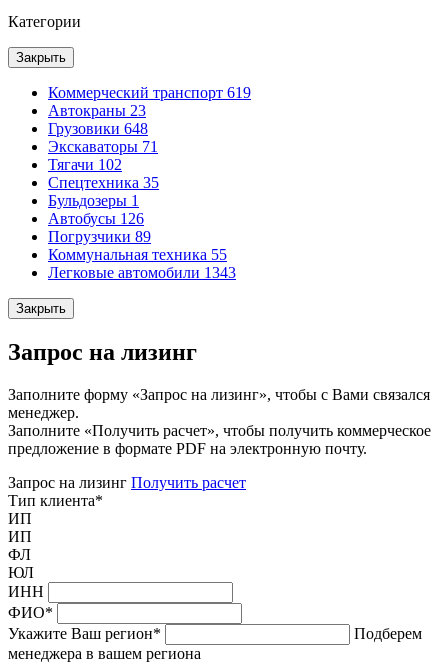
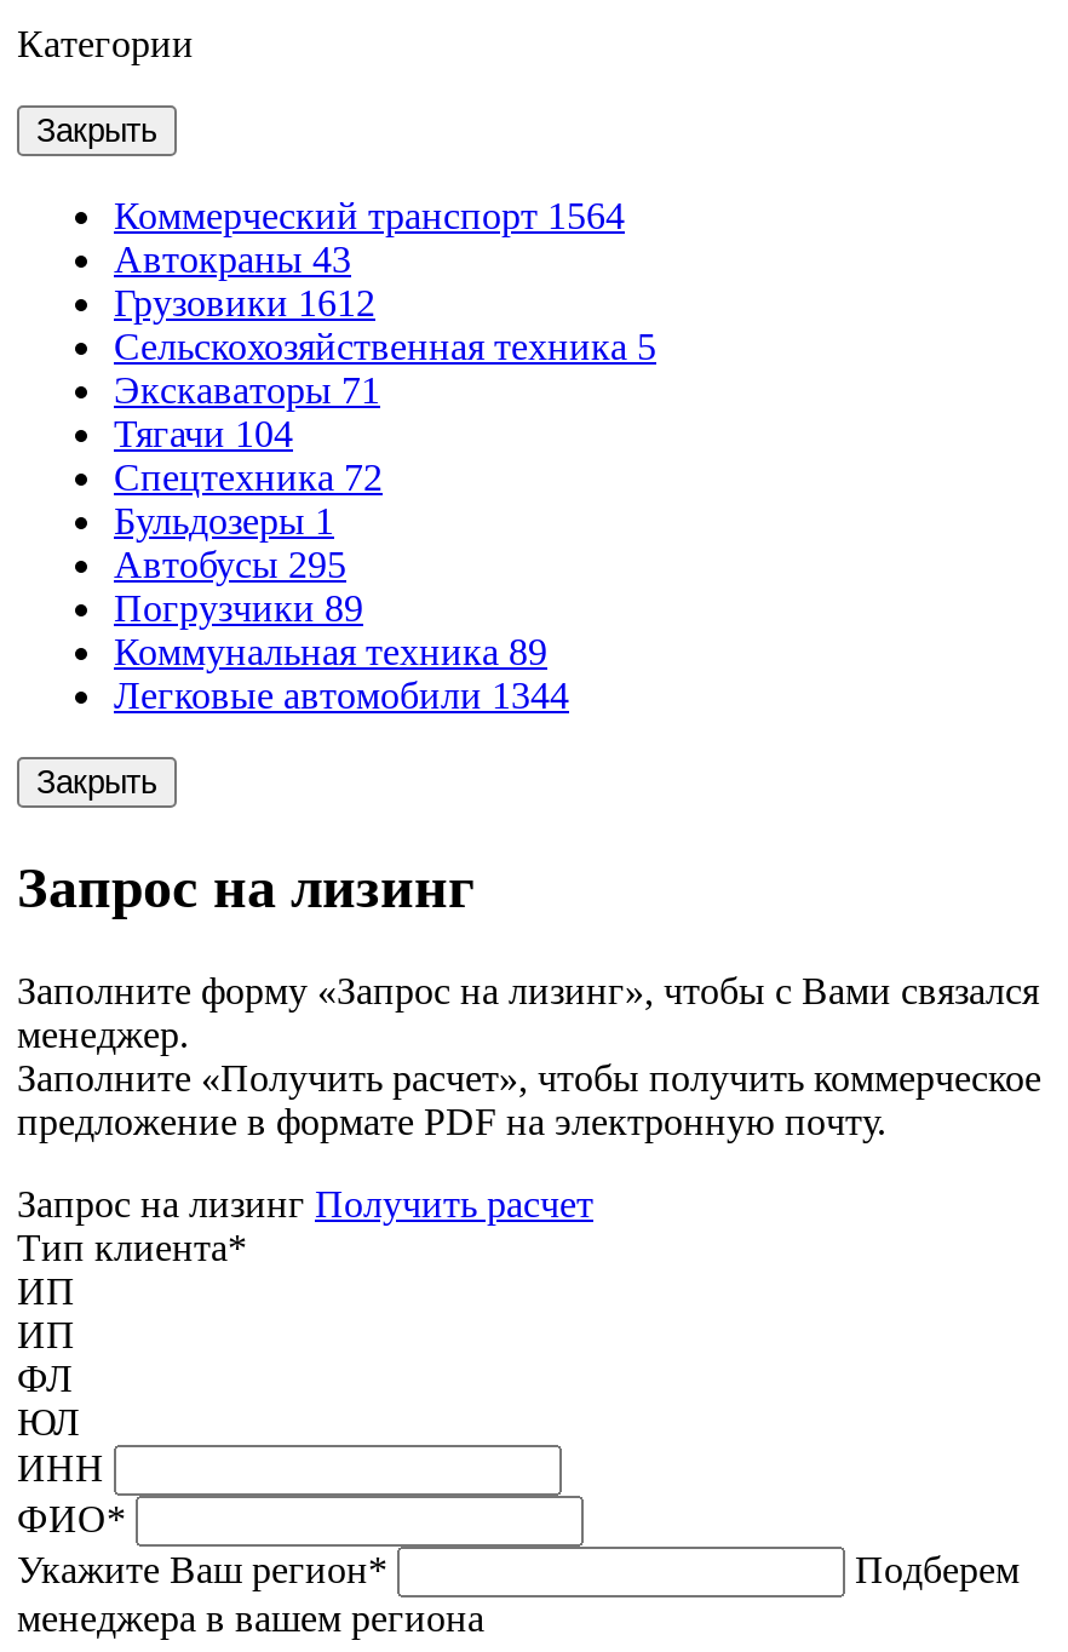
[48,84,251,137] Коммерческий транспорт 619 | Автокраны 23 | Грузовики 648 -> [114,195,656,367] Коммерческий транспорт 1564 | Автокраны 43 | Грузовики 1612 | Сельскохозяйственная техника 5
[48,156,122,173] Тягачи 102 -> [114,413,293,454] Тягачи 104
[48,174,159,191] Спецтехника 35 -> [114,457,383,498] Спецтехника 72
[48,210,144,227] Автобусы 126 -> [114,544,346,585] Автобусы 295
[48,246,227,263] Коммунальная техника 55 -> [114,631,547,672] Коммунальная техника 89
[48,264,236,281] Легковые автомобили 1343 -> [114,675,569,716] Легковые автомобили 1344

